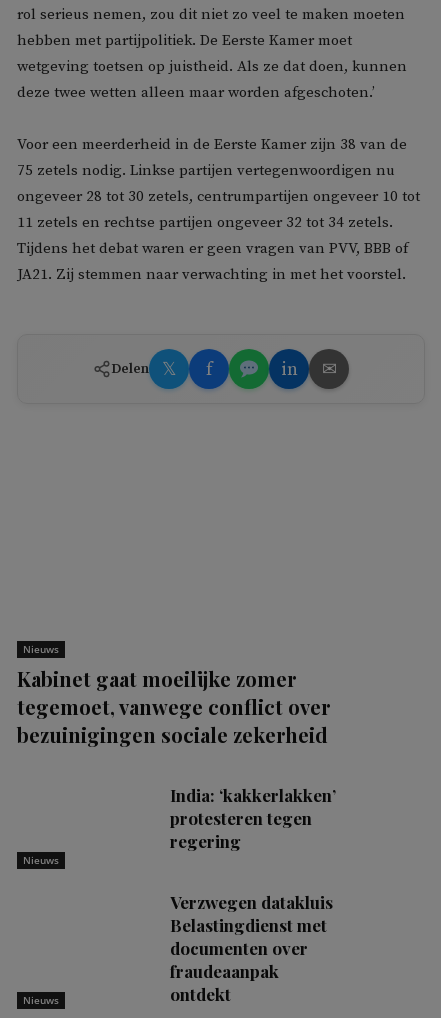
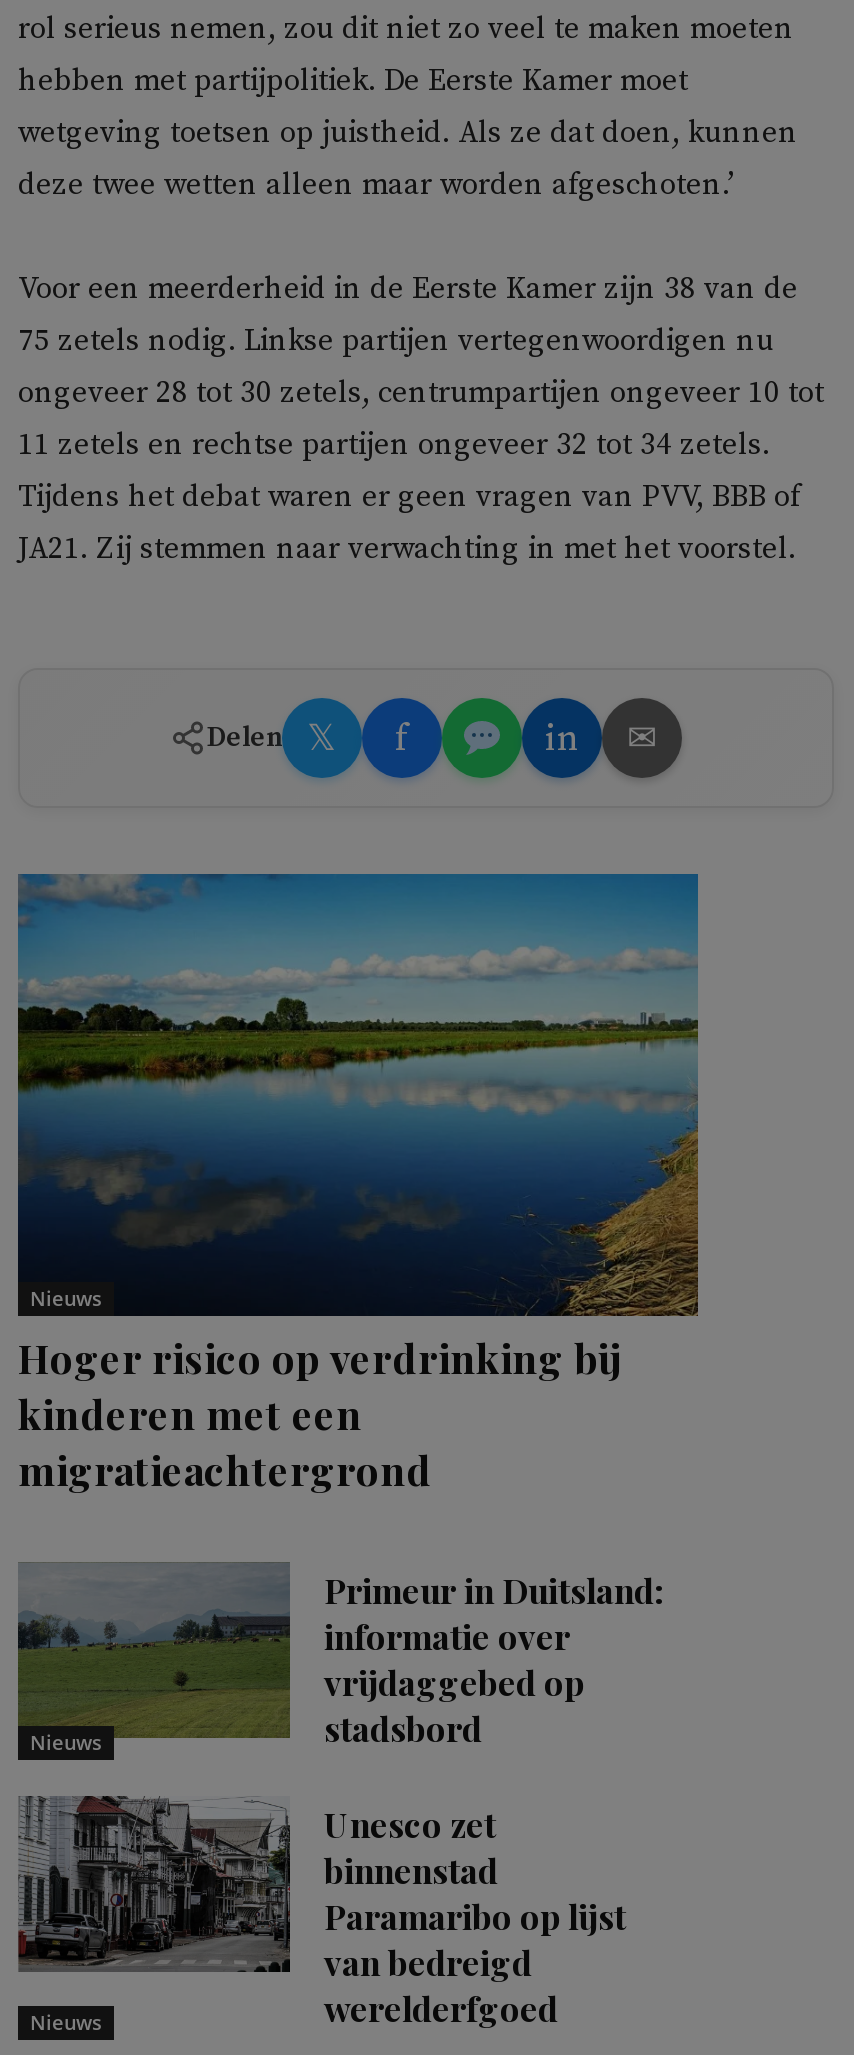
none -> [16,872,700,1318] [image]
none -> [16,1560,292,1740] [image]
[17,665,331,748] Kabinet gaat moeilijke zomer | tegemoet, vanwege conflict over | bezuinigingen sociale zekerheid -> [18,1330,620,1496] Hoger risico op verdrinking bij | kinderen met een | migratieachtergrond
[170,784,336,852] India: ‘kakkerlakken’ | protesteren tegen | regering -> [324,1569,664,1751] Primeur in Duitsland: | informatie over | vrijdaggebed op | stadsbord
none -> [16,1792,292,1974] [image]
[170,891,333,1005] Verzwegen datakluis | Belastingdienst met | documenten over | fraudeaanpak | ontdekt -> [324,1802,626,2030] Unesco zet | binnenstad | Paramaribo op lijst | van bedreigd | werelderfgoed

